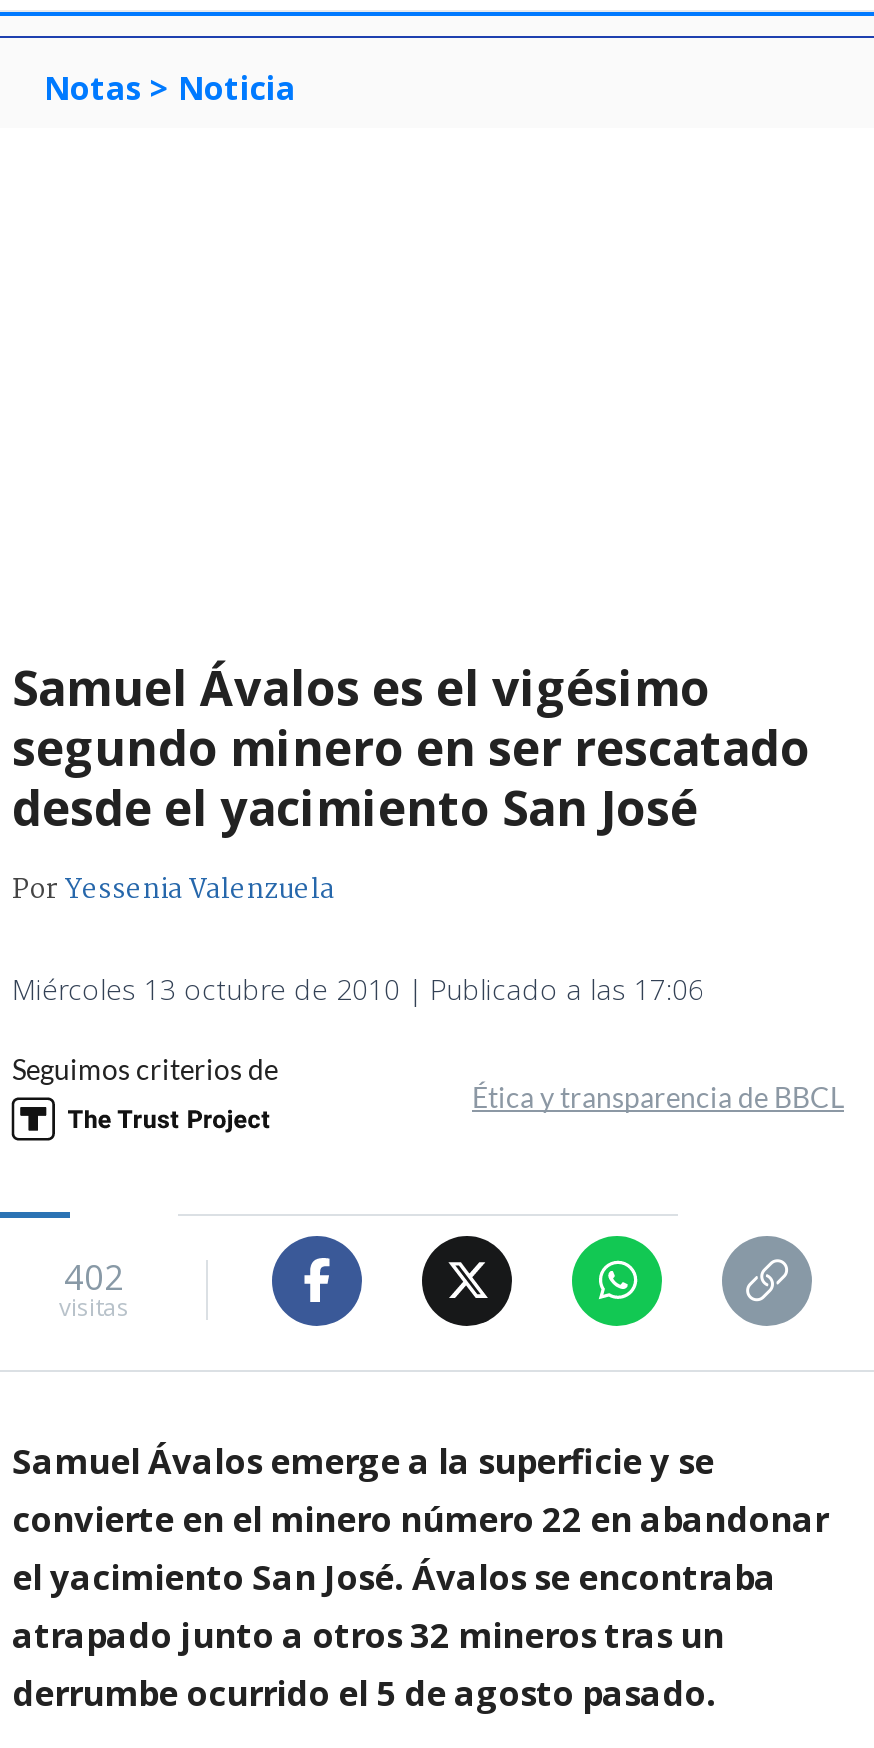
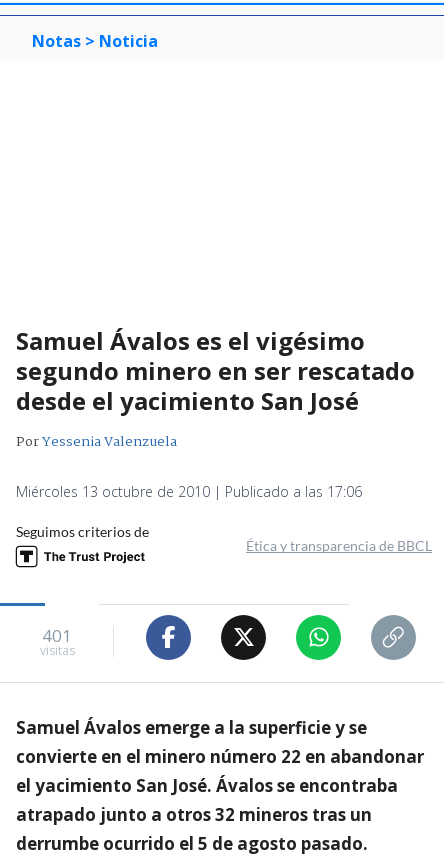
[64,1255,124,1301] 402 -> [42,624,72,647] 401

